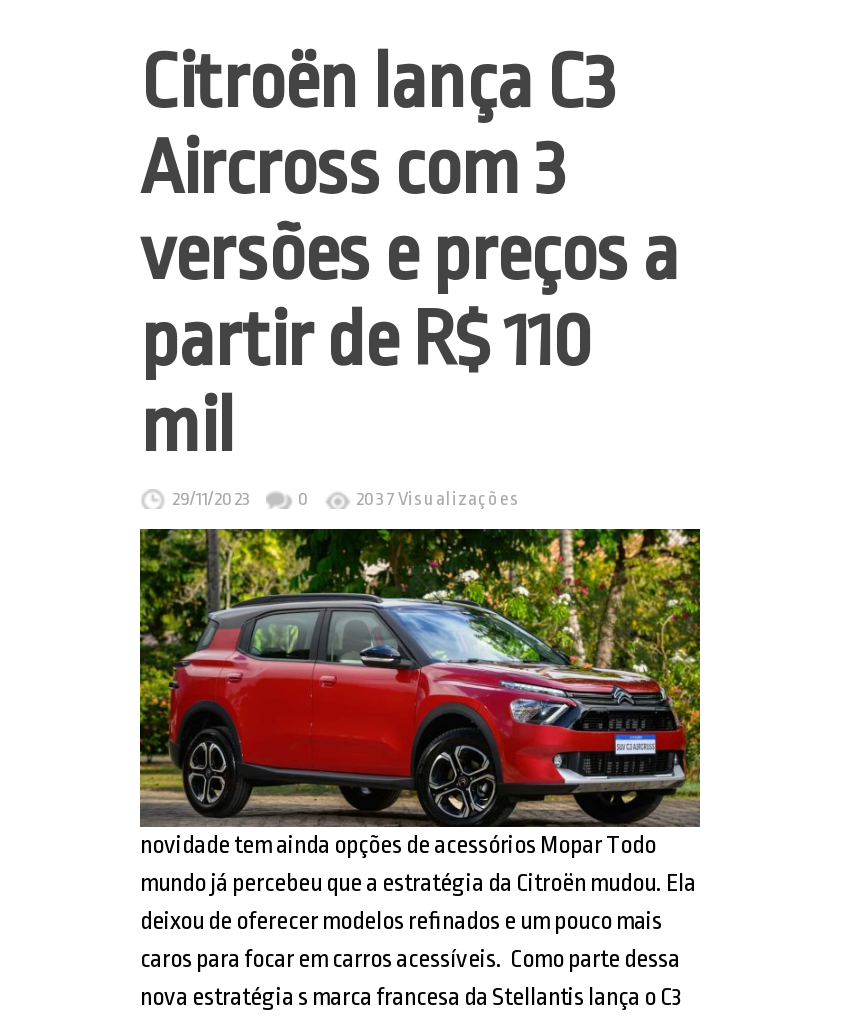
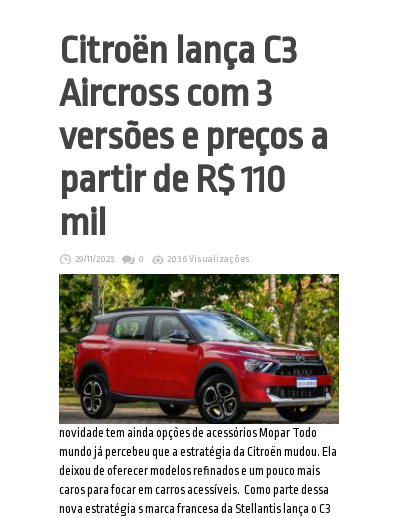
[356,489,520,509] 2037 Visualizações -> [167,254,250,264] 2036 Visualizações

